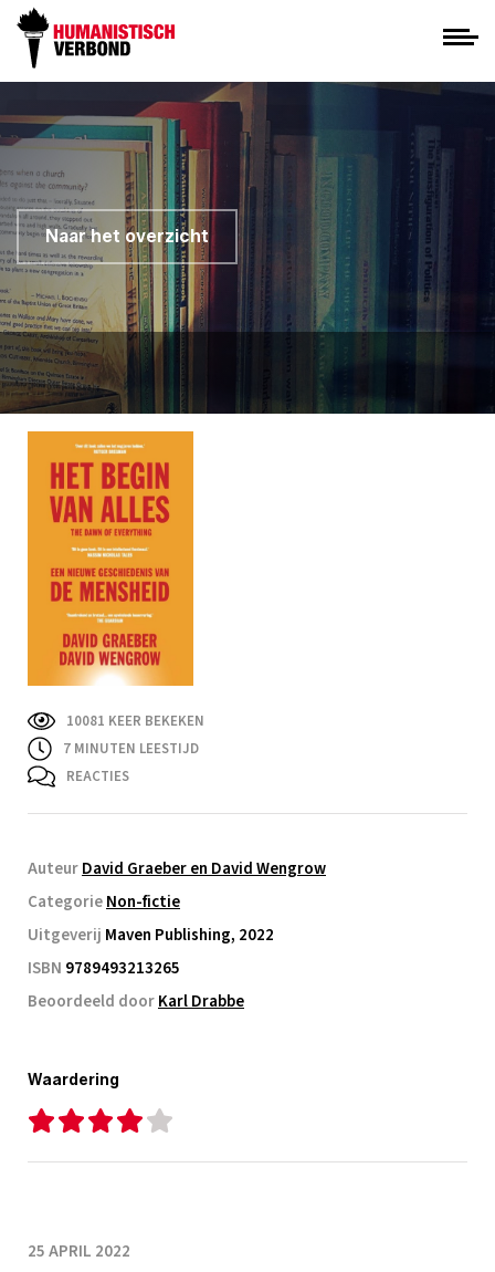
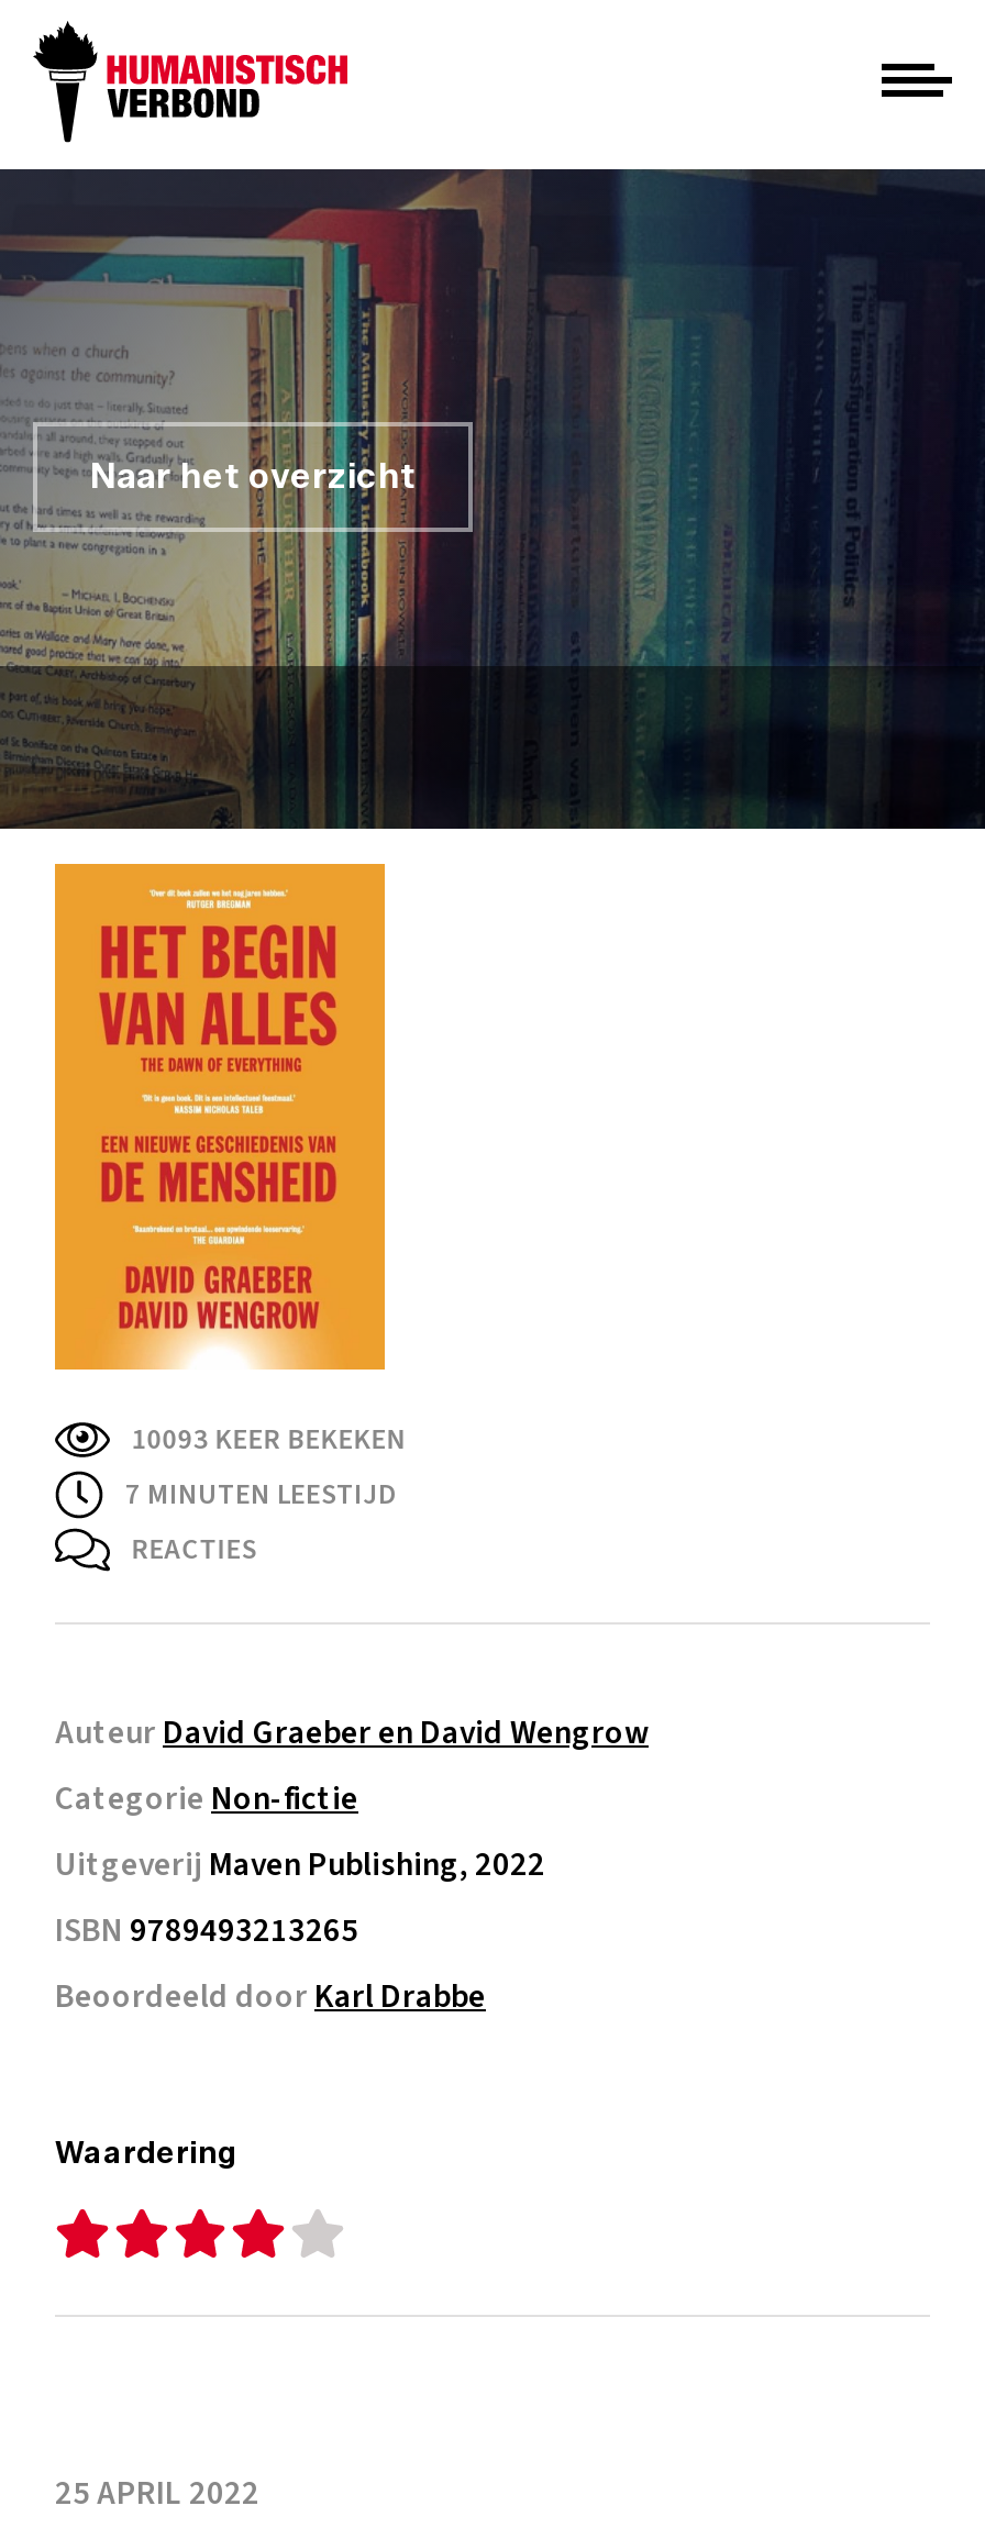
[66,711,204,731] 10081 KEER BEKEKEN -> [131,1420,406,1460] 10093 KEER BEKEKEN

